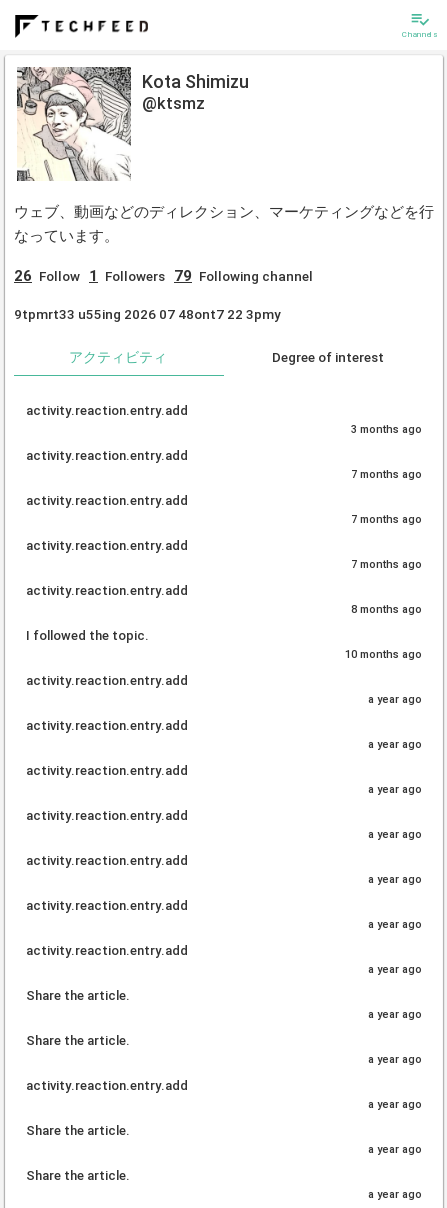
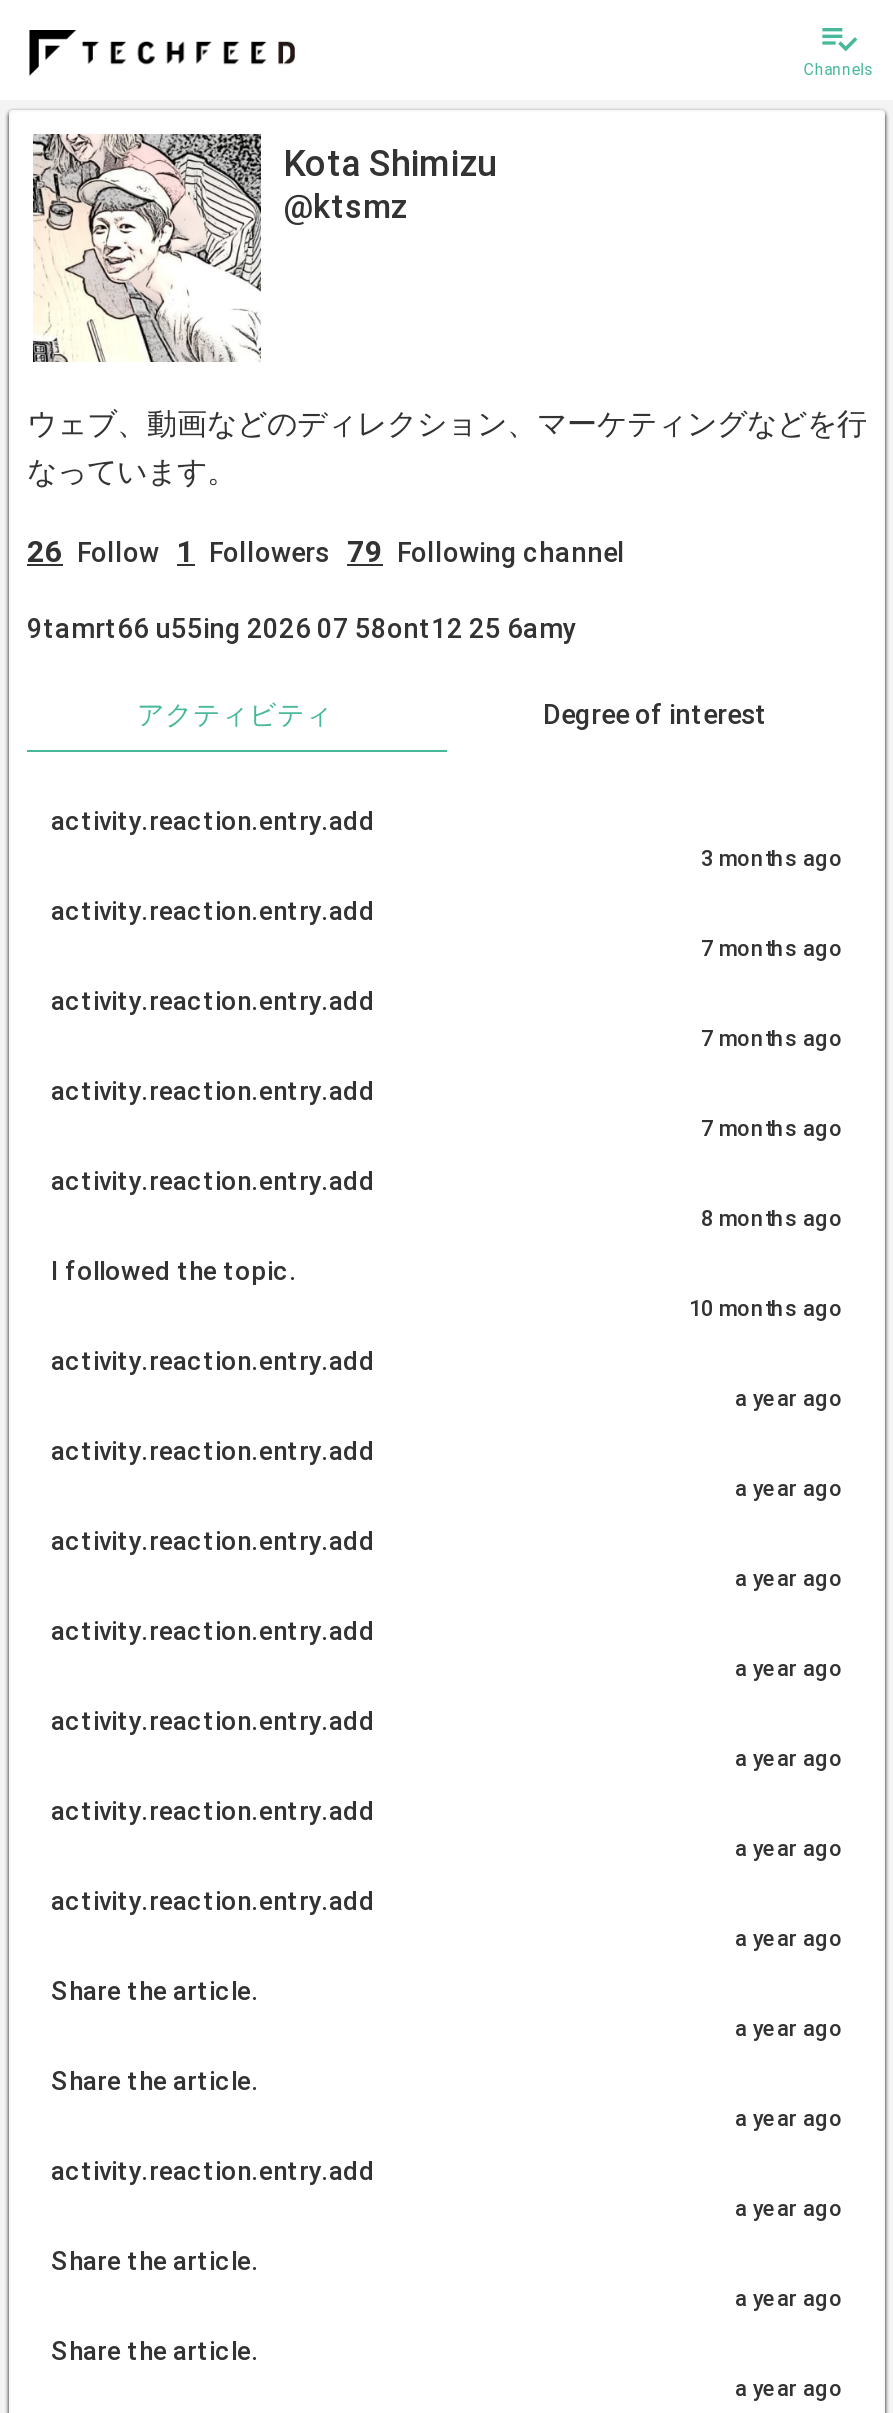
[14,306,281,322] 9tpmrt33 u55ing 2026 07 48ont7 22 3pmy -> [27,612,577,644] 9tamrt66 u55ing 2026 07 58ont12 25 6amy

